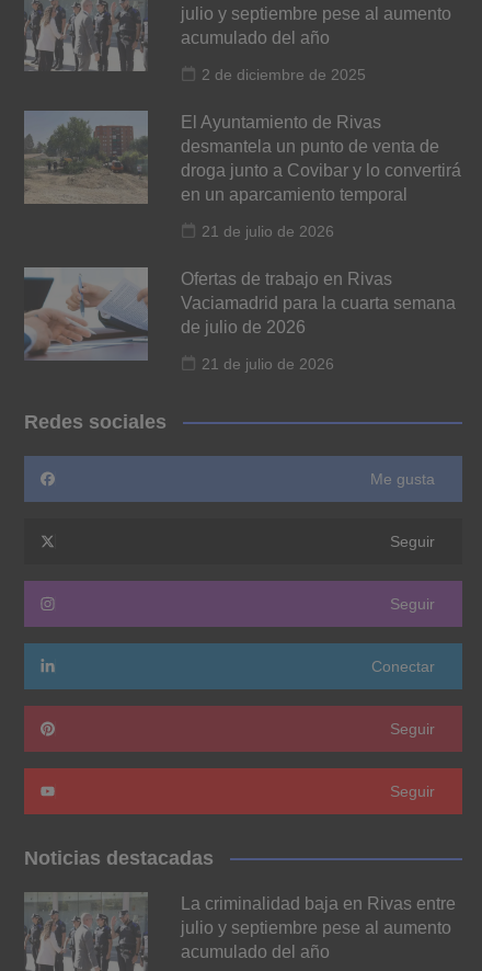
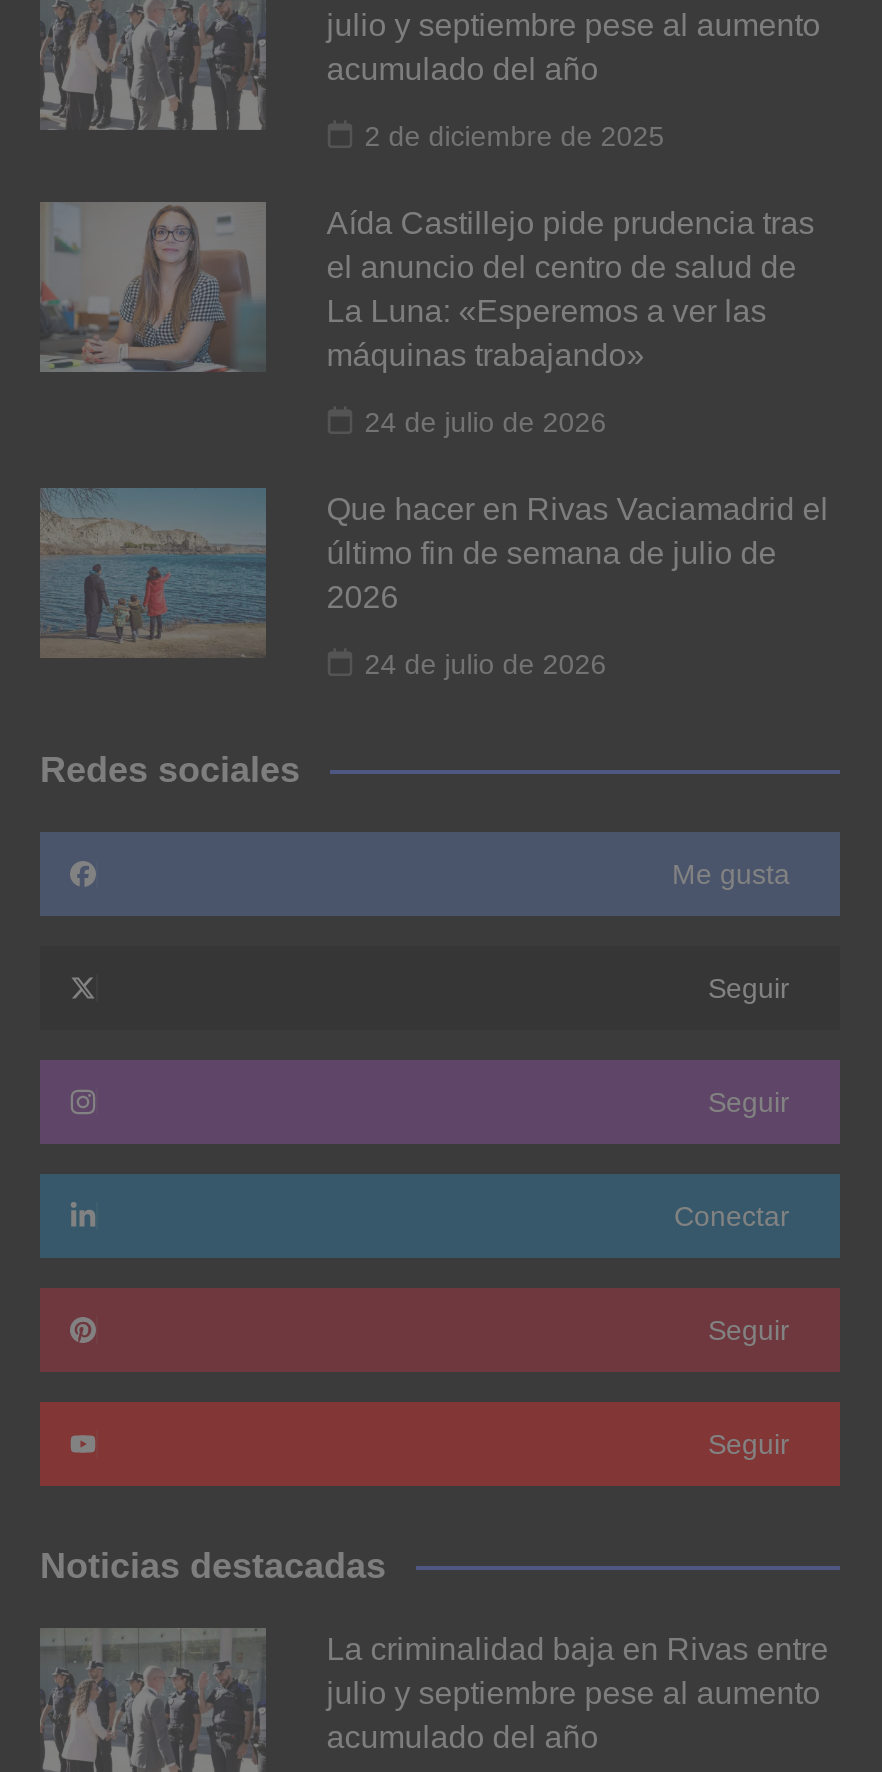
[23,111,462,205] [image] | El Ayuntamiento de Rivas | desmantela un punto de venta de | droga junto a Covibar y lo convertirá | en un aparcamiento temporal -> [40,202,815,372] [image] | Aída Castillejo pide prudencia tras | el anuncio del centro de salud de | La Luna: «Esperemos a ver las | máquinas trabajando»
[202,222,334,240] 21 de julio de 2026 -> [365,405,607,437] 24 de julio de 2026
[23,266,456,362] [image] | Ofertas de trabajo en Rivas | Vaciamadrid para la cuarta semana | de julio de 2026 -> [38,486,829,658] [image] | Que hacer en Rivas Vaciamadrid el | último fin de semana de julio de | 2026
[202,355,334,372] 21 de julio de 2026 -> [365,647,607,679] 24 de julio de 2026

